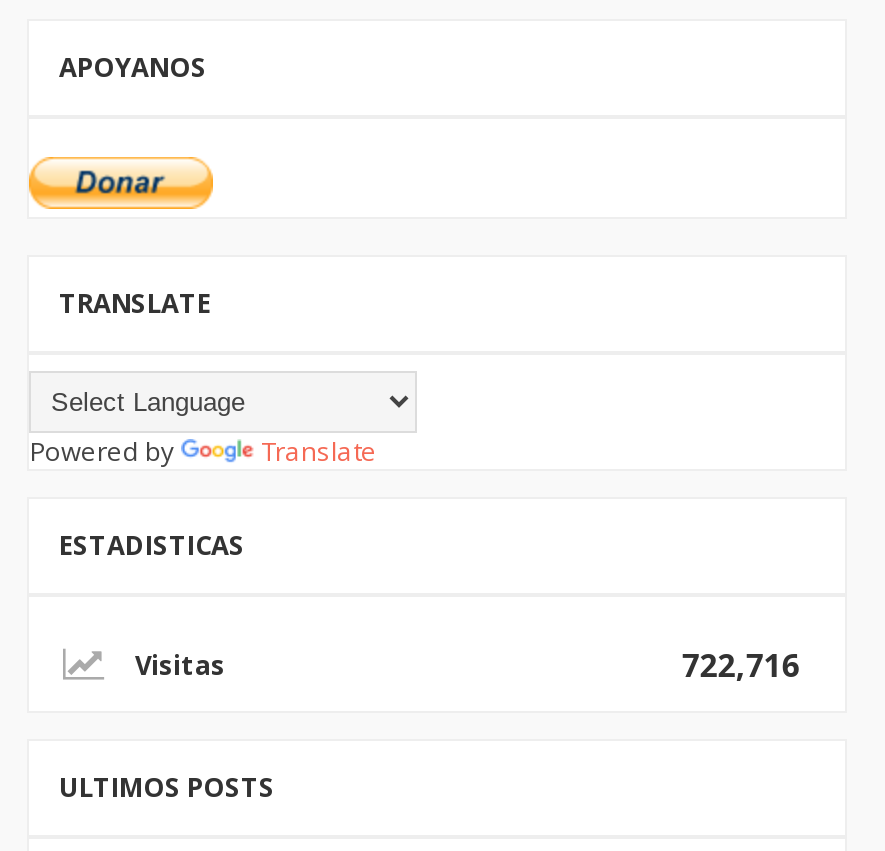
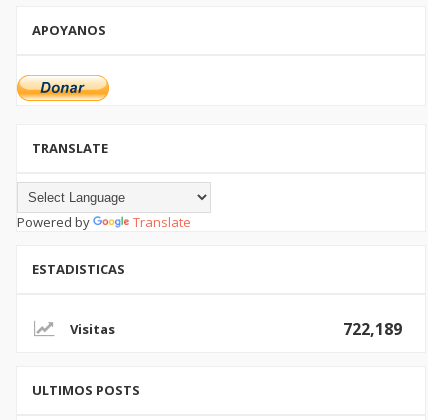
[682,644,800,688] 722,716 -> [343,318,402,340] 722,189

